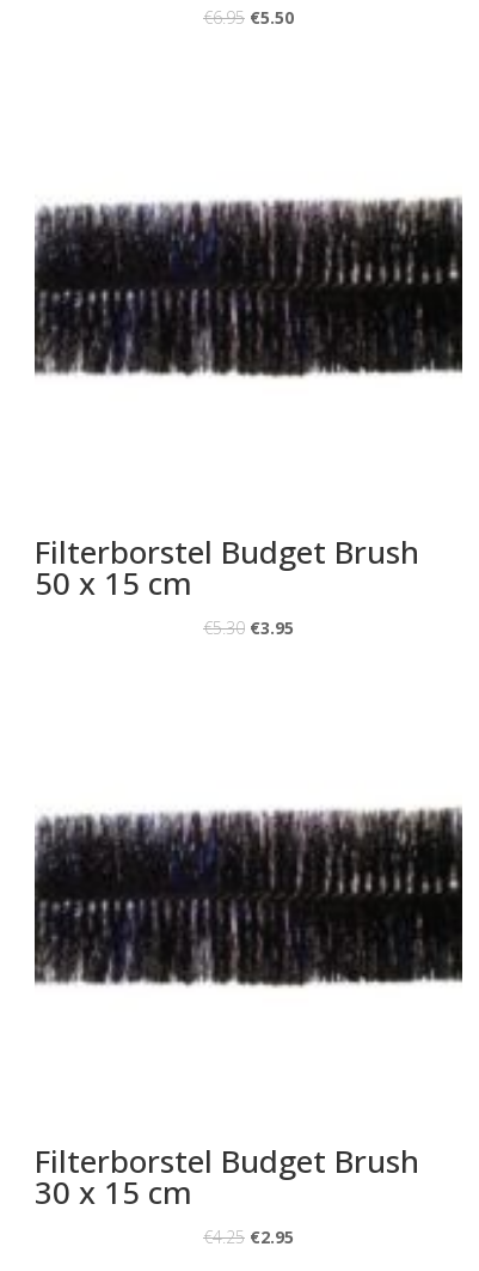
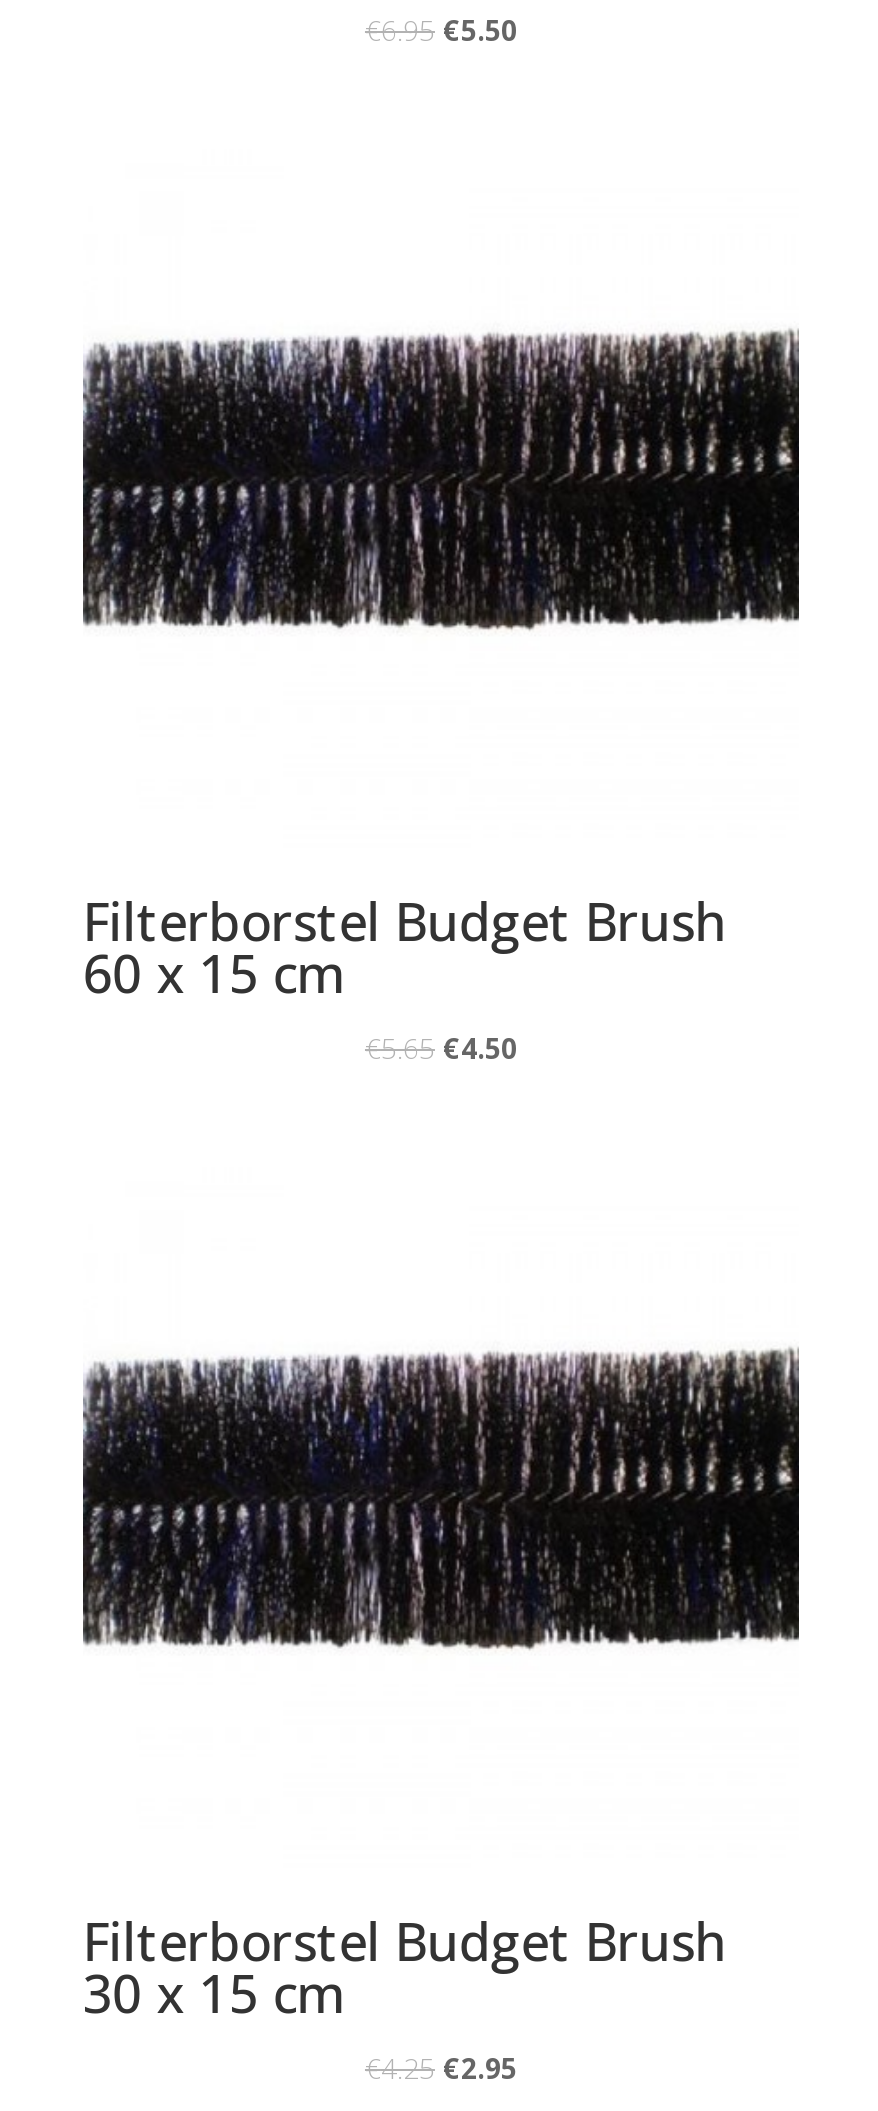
[34,561,192,604] 50 x 15 cm -> [83,937,347,1009] 60 x 15 cm
[203,616,294,639] €5.30 €3.95 -> [365,1029,517,1067] €5.65 €4.50

